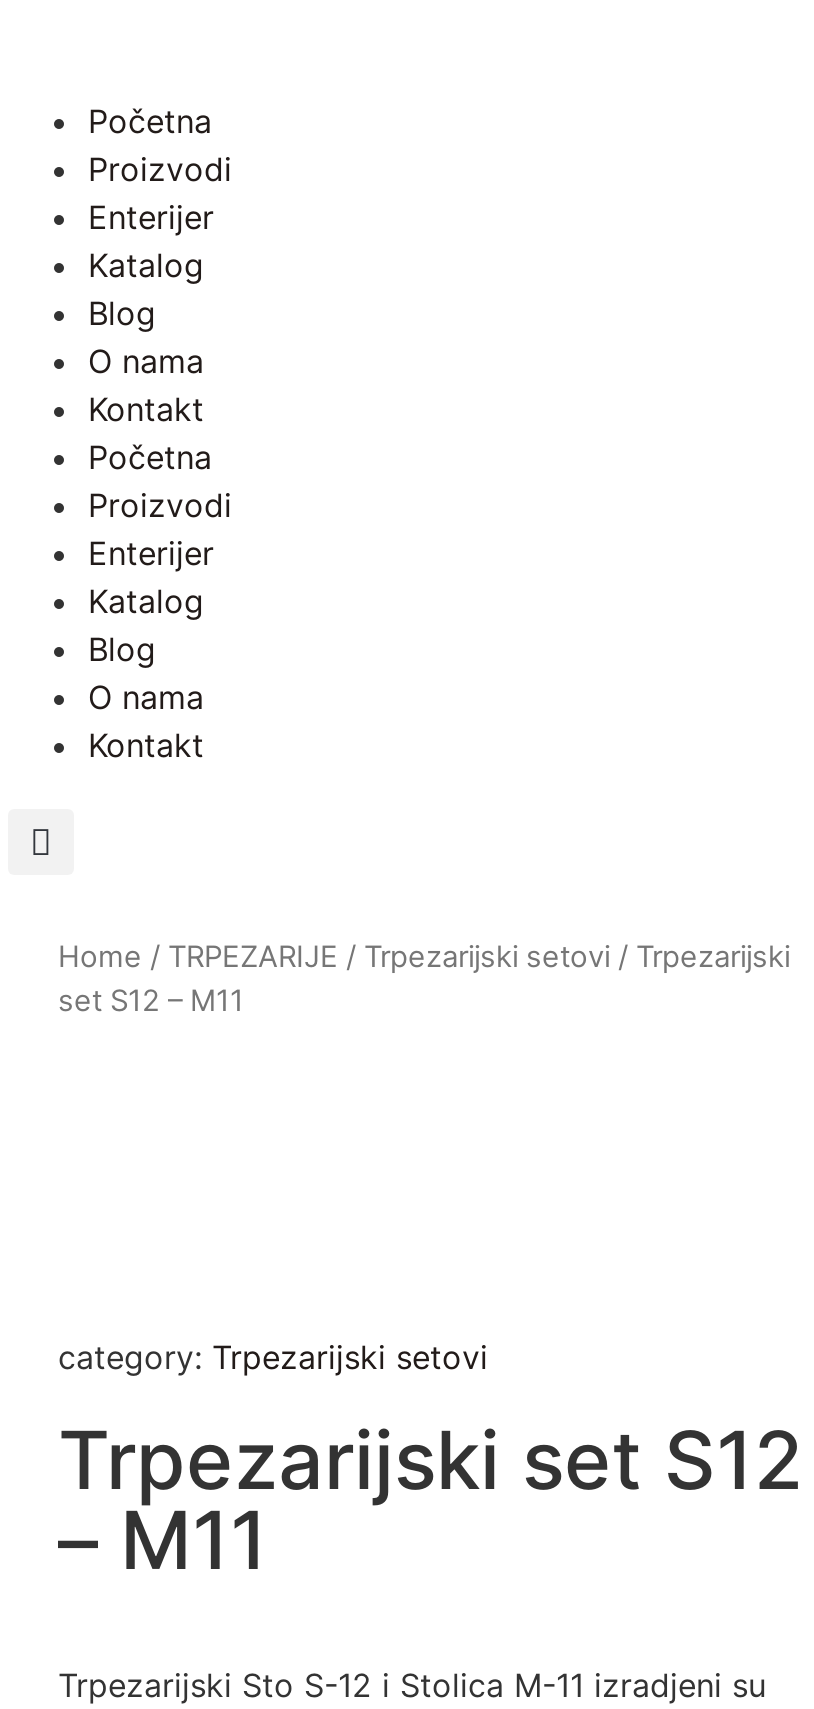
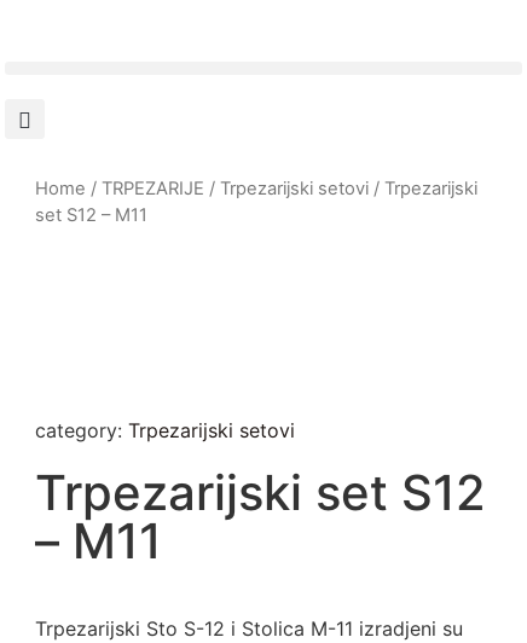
[88,101,232,765] Početna | Proizvodi | Enterijer | Katalog | Blog | O nama | Kontakt | Početna | Proizvodi | Enterijer | Katalog | Blog | O nama | Kontakt -> none

